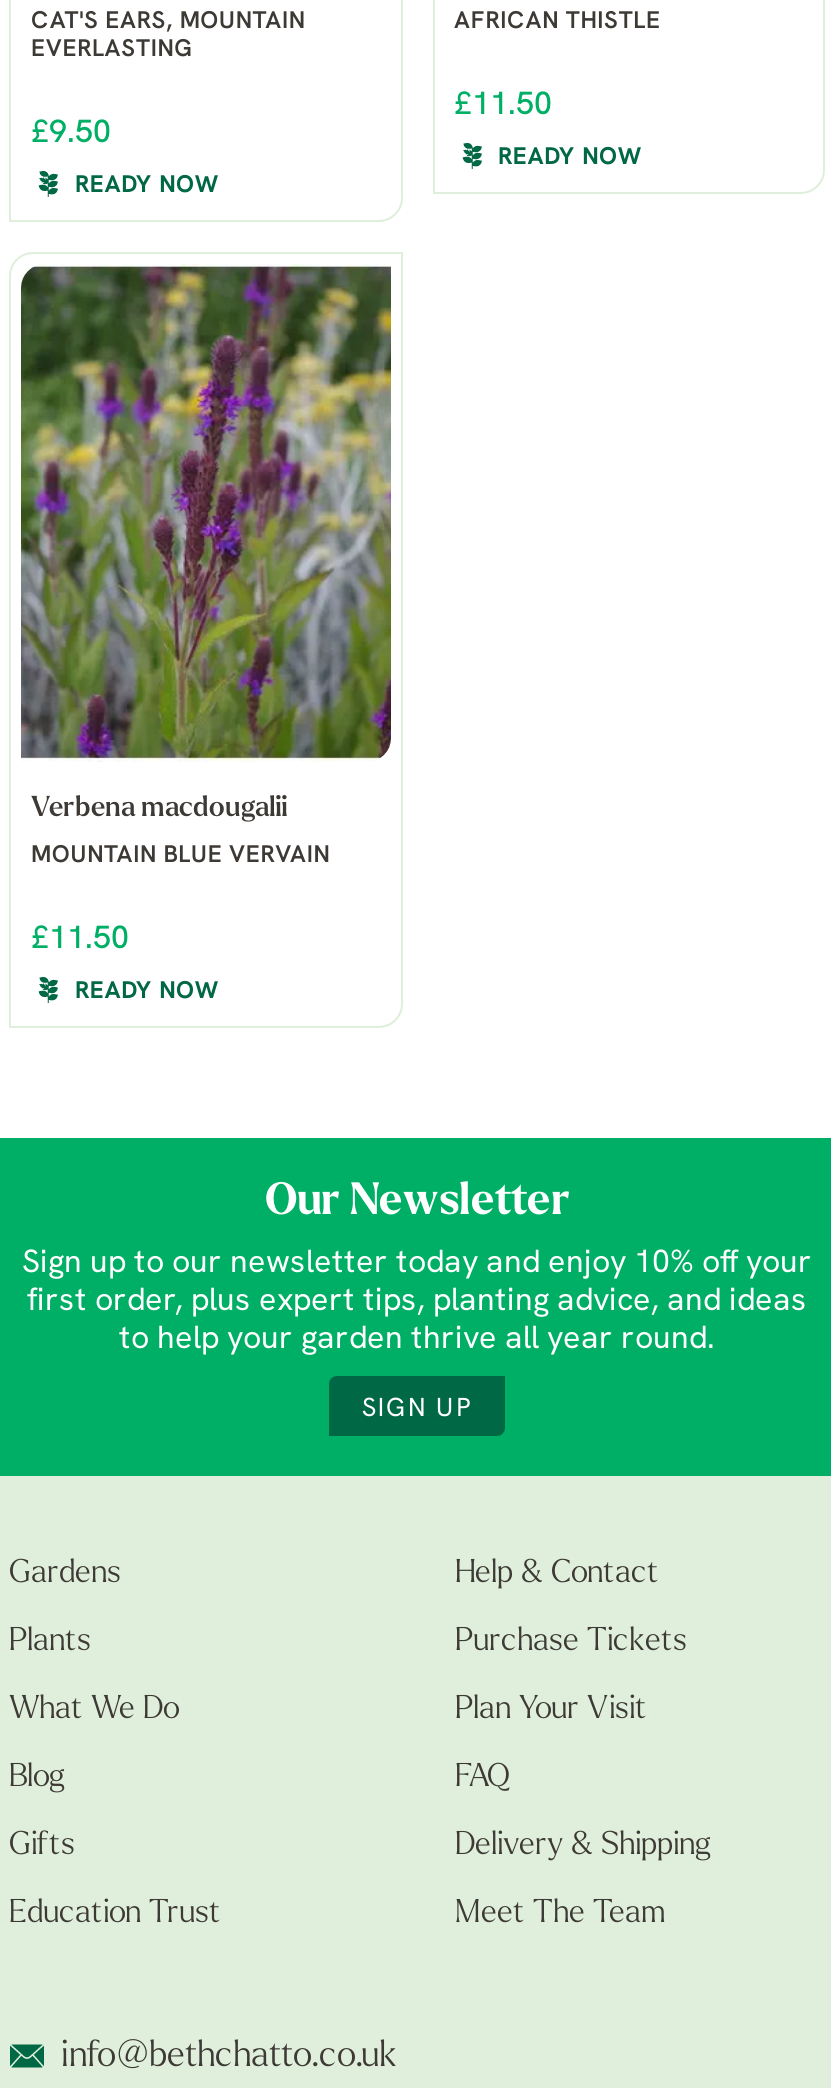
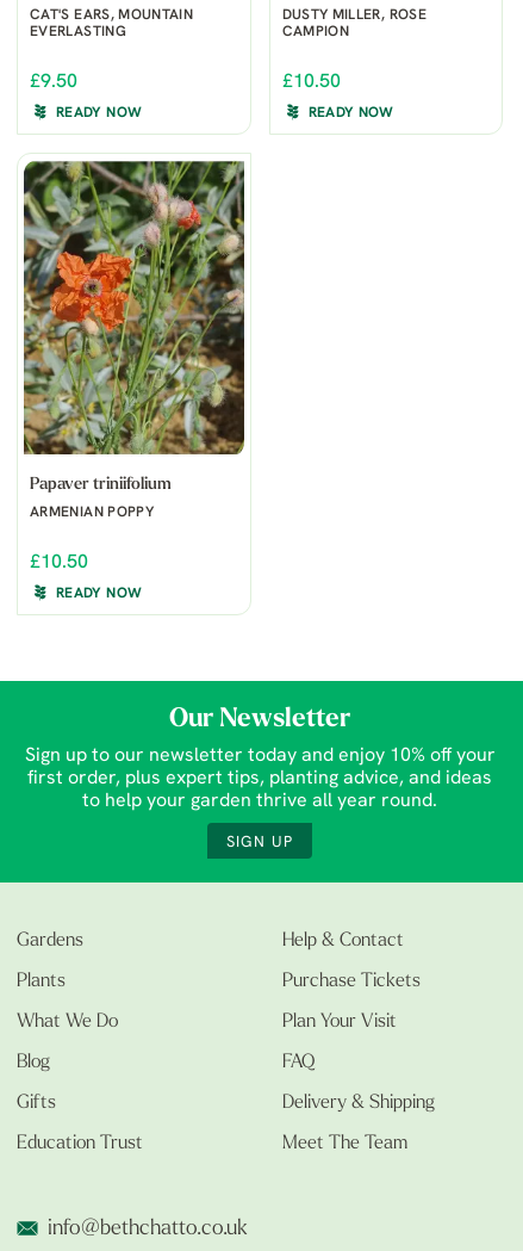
[454,9,661,33] AFRICAN THISTLE -> [282,8,427,39] DUSTY MILLER, ROSE | CAMPION
[454,89,552,121] £11.50 -> [282,72,340,91] £10.50
[21,266,393,824] [image] | Verbena macdougalii -> [23,161,245,494] [image] | Papaver triniifolium
[31,844,330,868] MOUNTAIN BLUE VERVAIN -> [30,506,154,520] ARMENIAN POPPY
[31,924,129,956] £11.50 -> [30,554,88,573] £10.50

